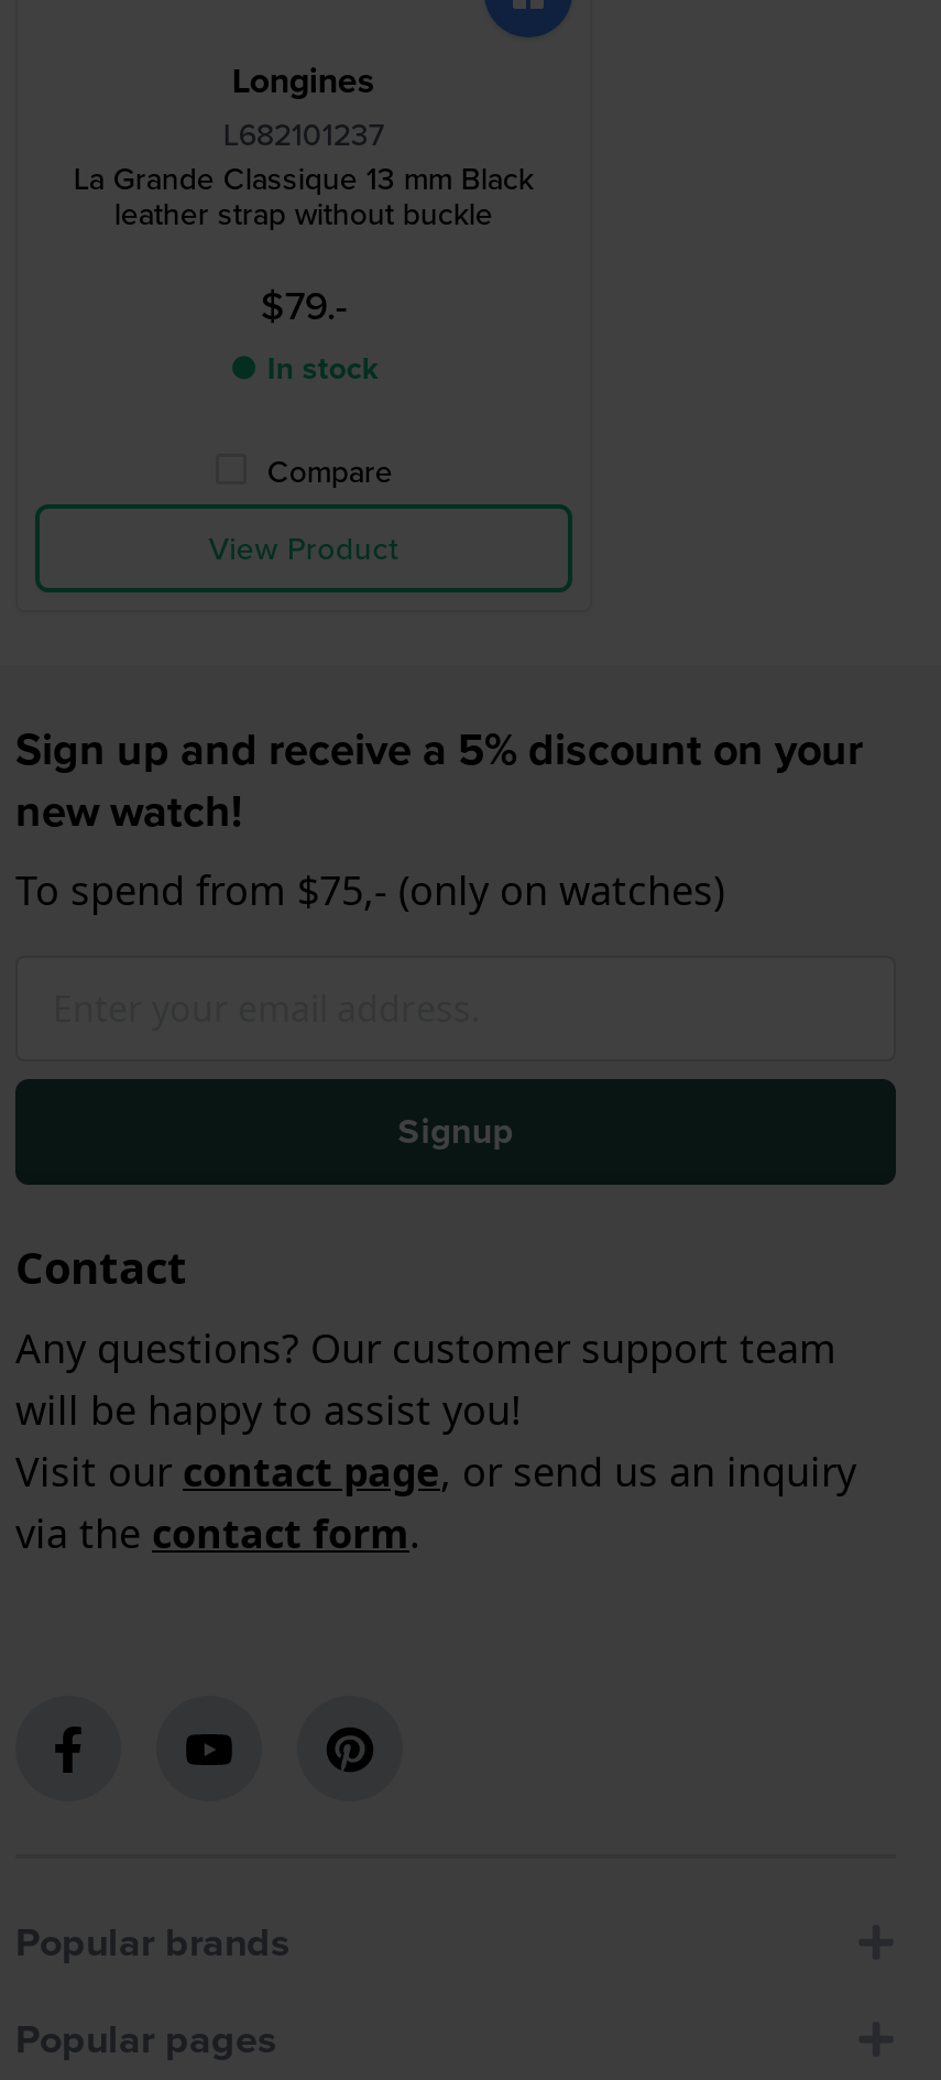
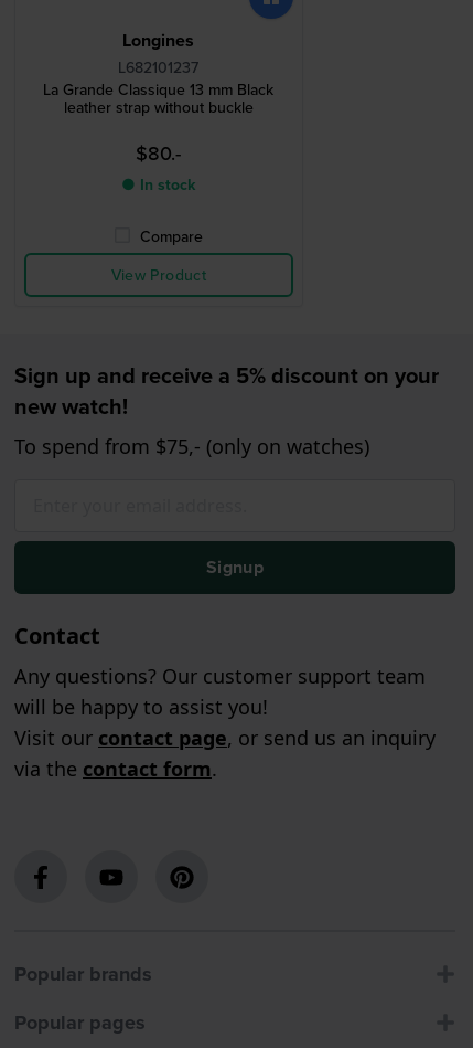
[260,278,346,333] $79.- -> [136,140,181,167] $80.-

